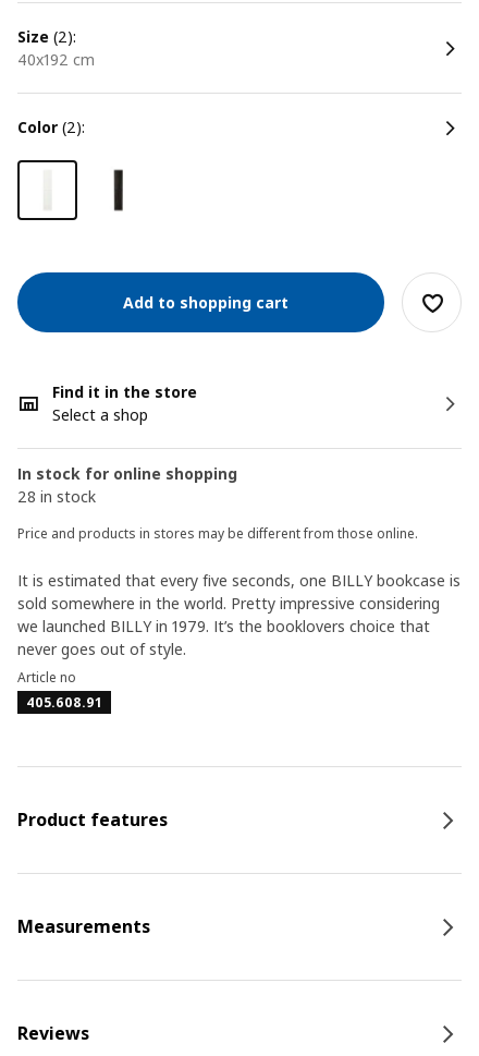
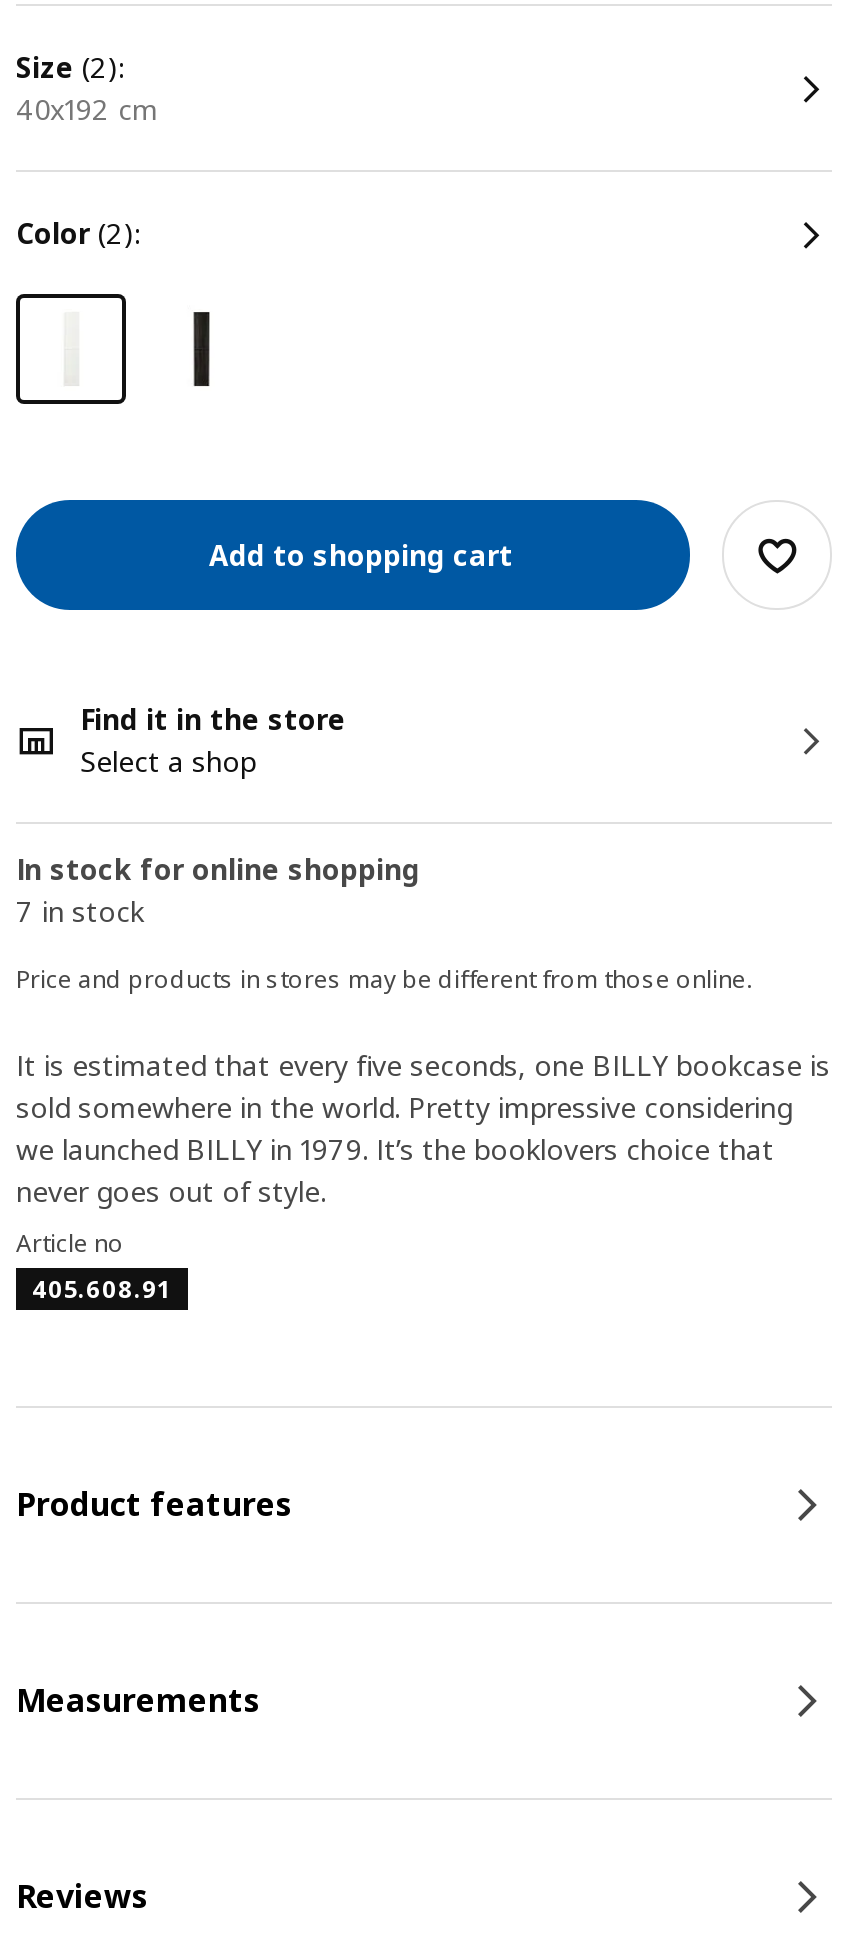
[17,486,96,507] 28 in stock -> [16,892,144,930] 7 in stock

